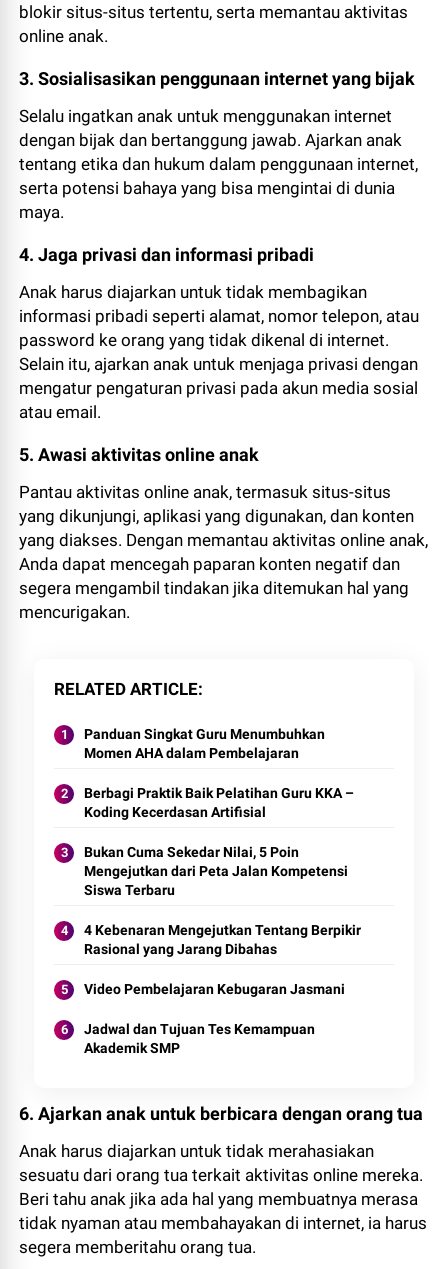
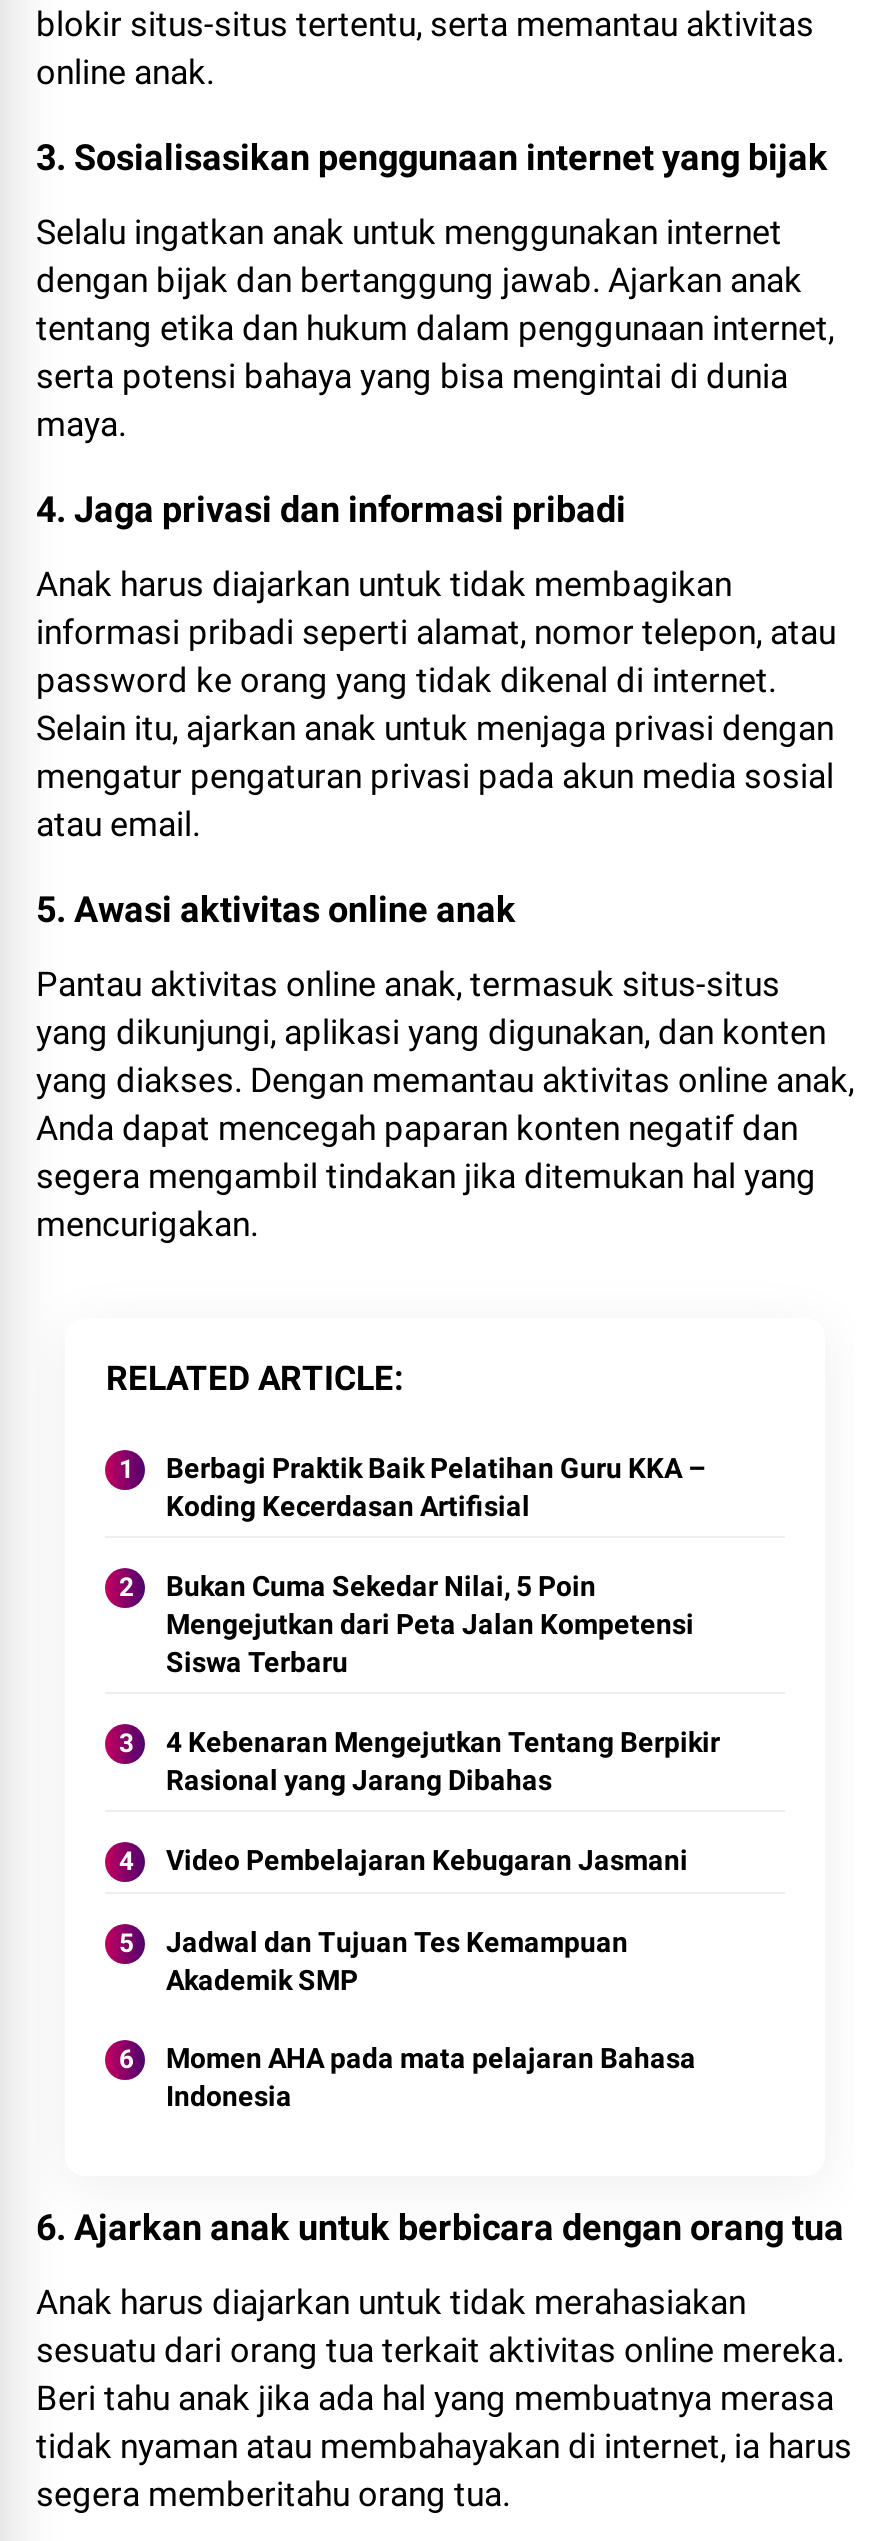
[84,726,325,761] Panduan Singkat Guru Menumbuhkan | Momen AHA dalam Pembelajaran -> none
moved [84,785,361,1056] -> [166,1452,720,1996]: Berbagi Praktik Baik Pelatihan Guru KKA – | Koding Kecerdasan Artifisial | Bukan Cuma Sekedar Nilai, 5 Poin | ... | Jadwal dan Tujuan Tes Kemampuan | Akademik SMP
none -> [166,2042,696,2112] Momen AHA pada mata pelajaran Bahasa | Indonesia

